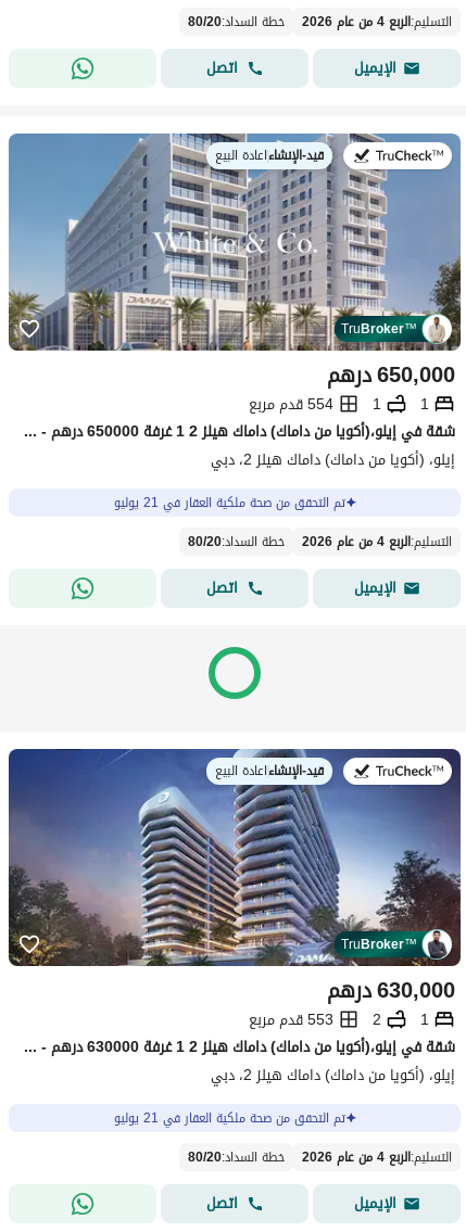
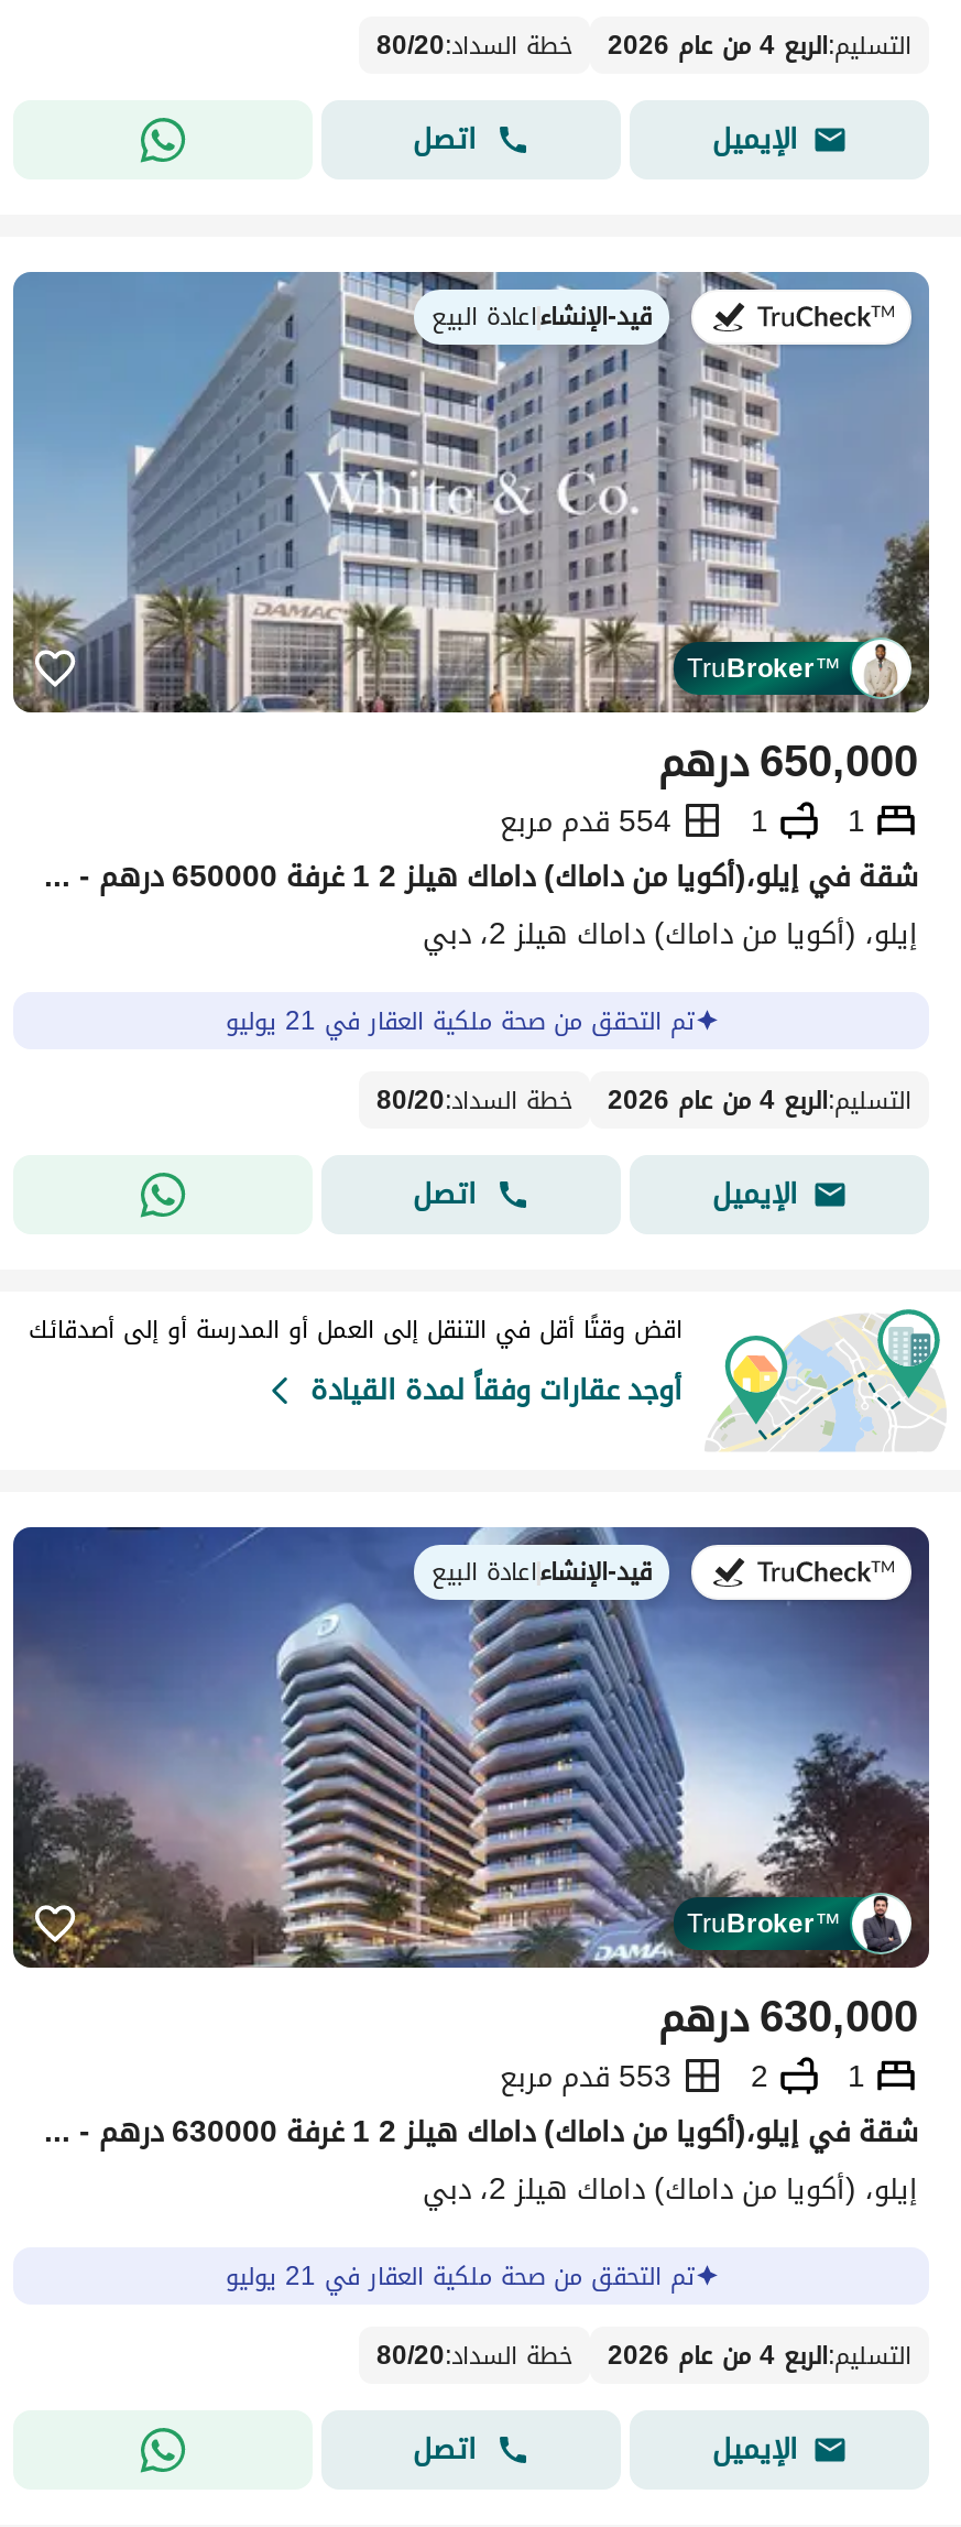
none -> [29,1305,944,1452] [image] | اقض وقتًا أقل في التنقل إلى العمل أو المدرسة أو إلى أصدقائك | أوجد عقارات وفقاً لمدة القيادة

